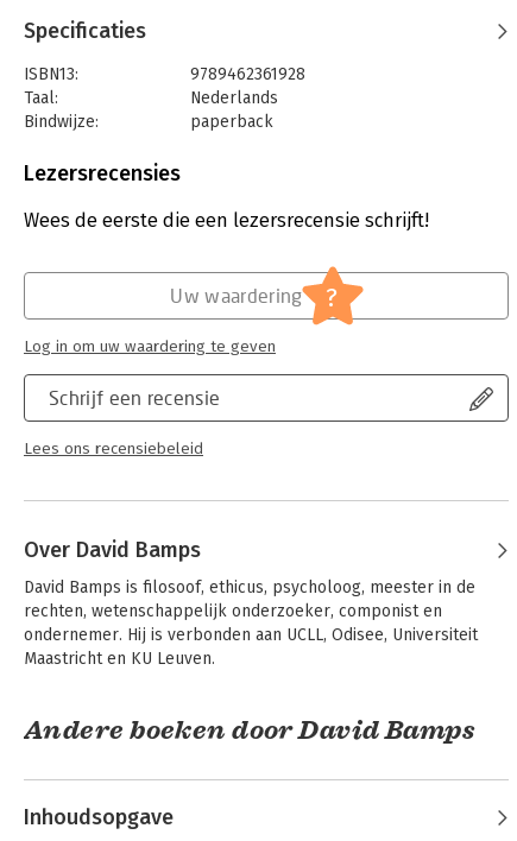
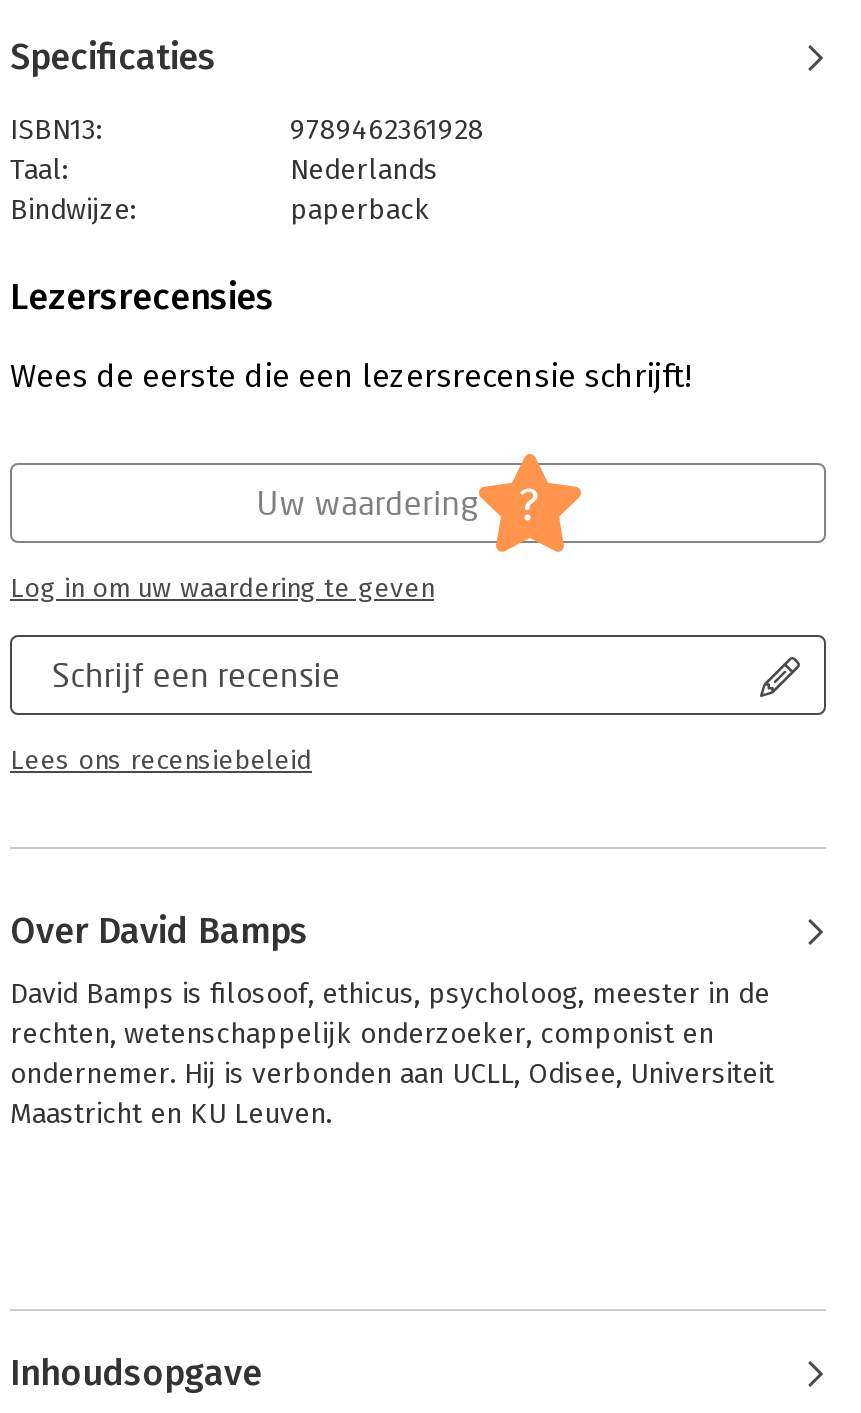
[24,714,476,746] Andere boeken door David Bamps -> none

